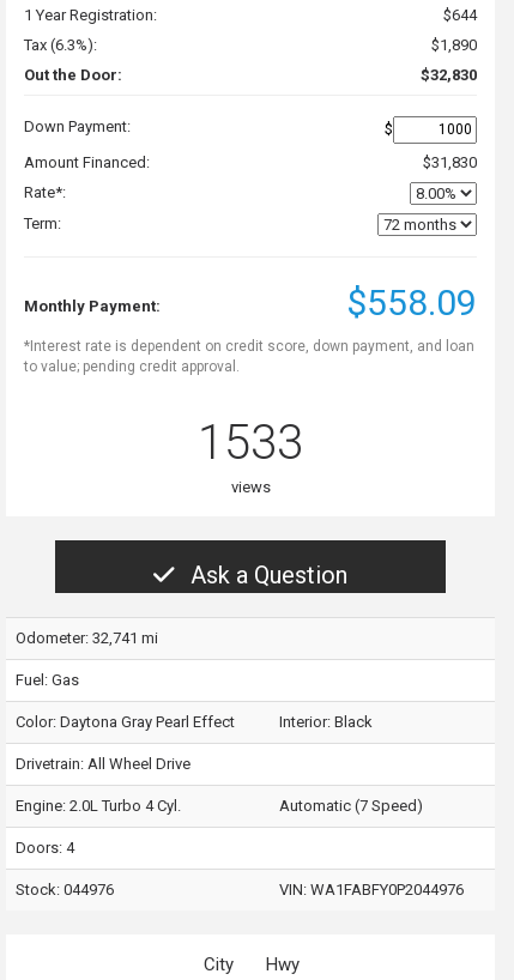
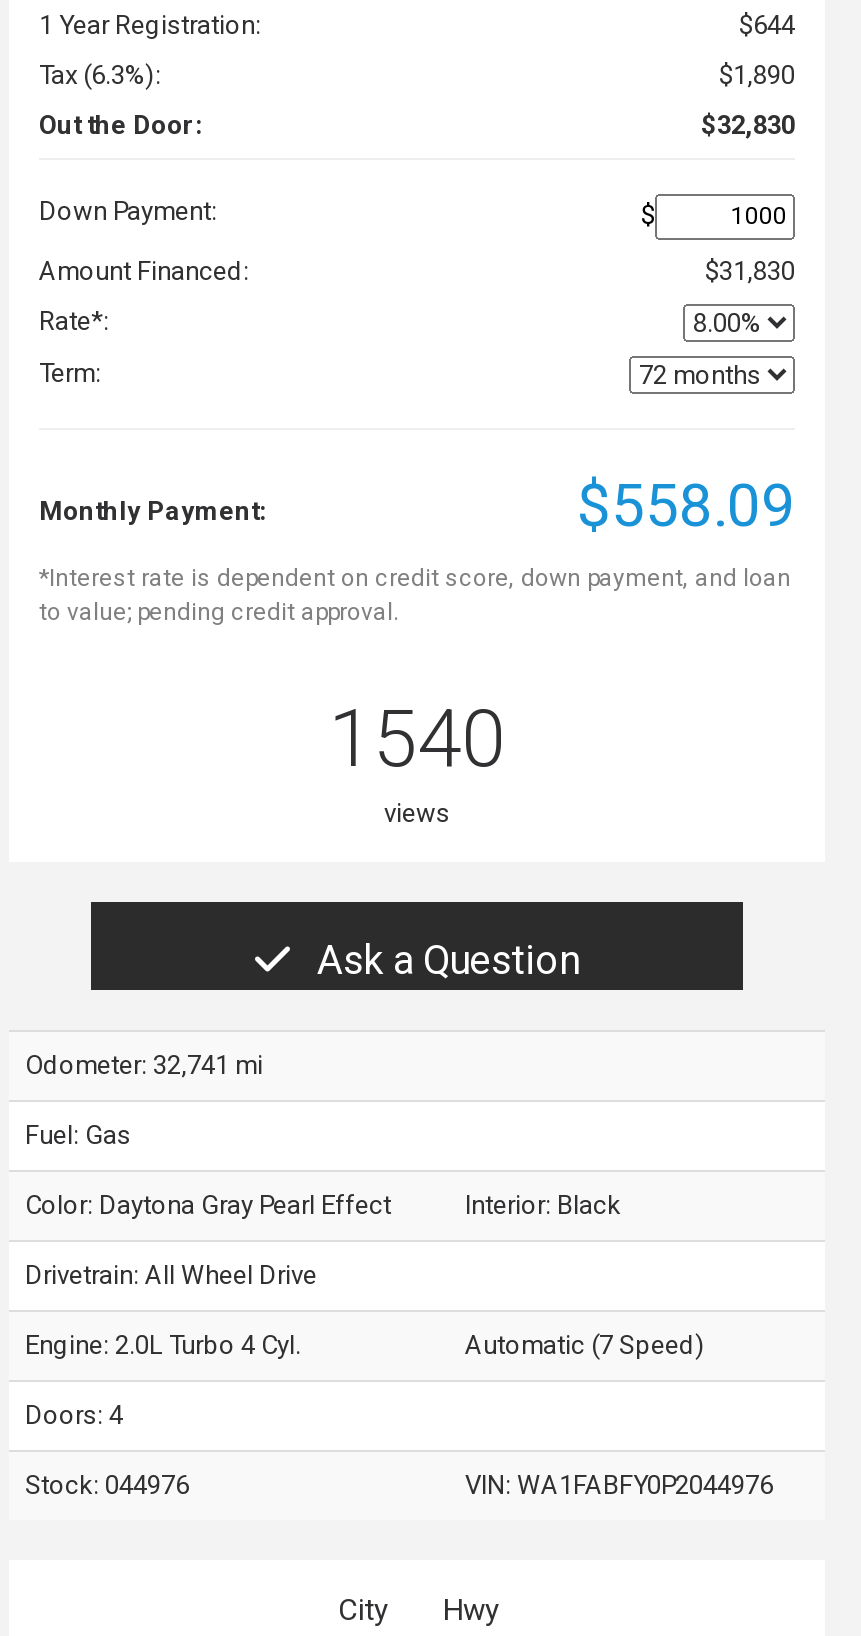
[198,415,303,471] 1533 -> [329,693,505,787] 1540

